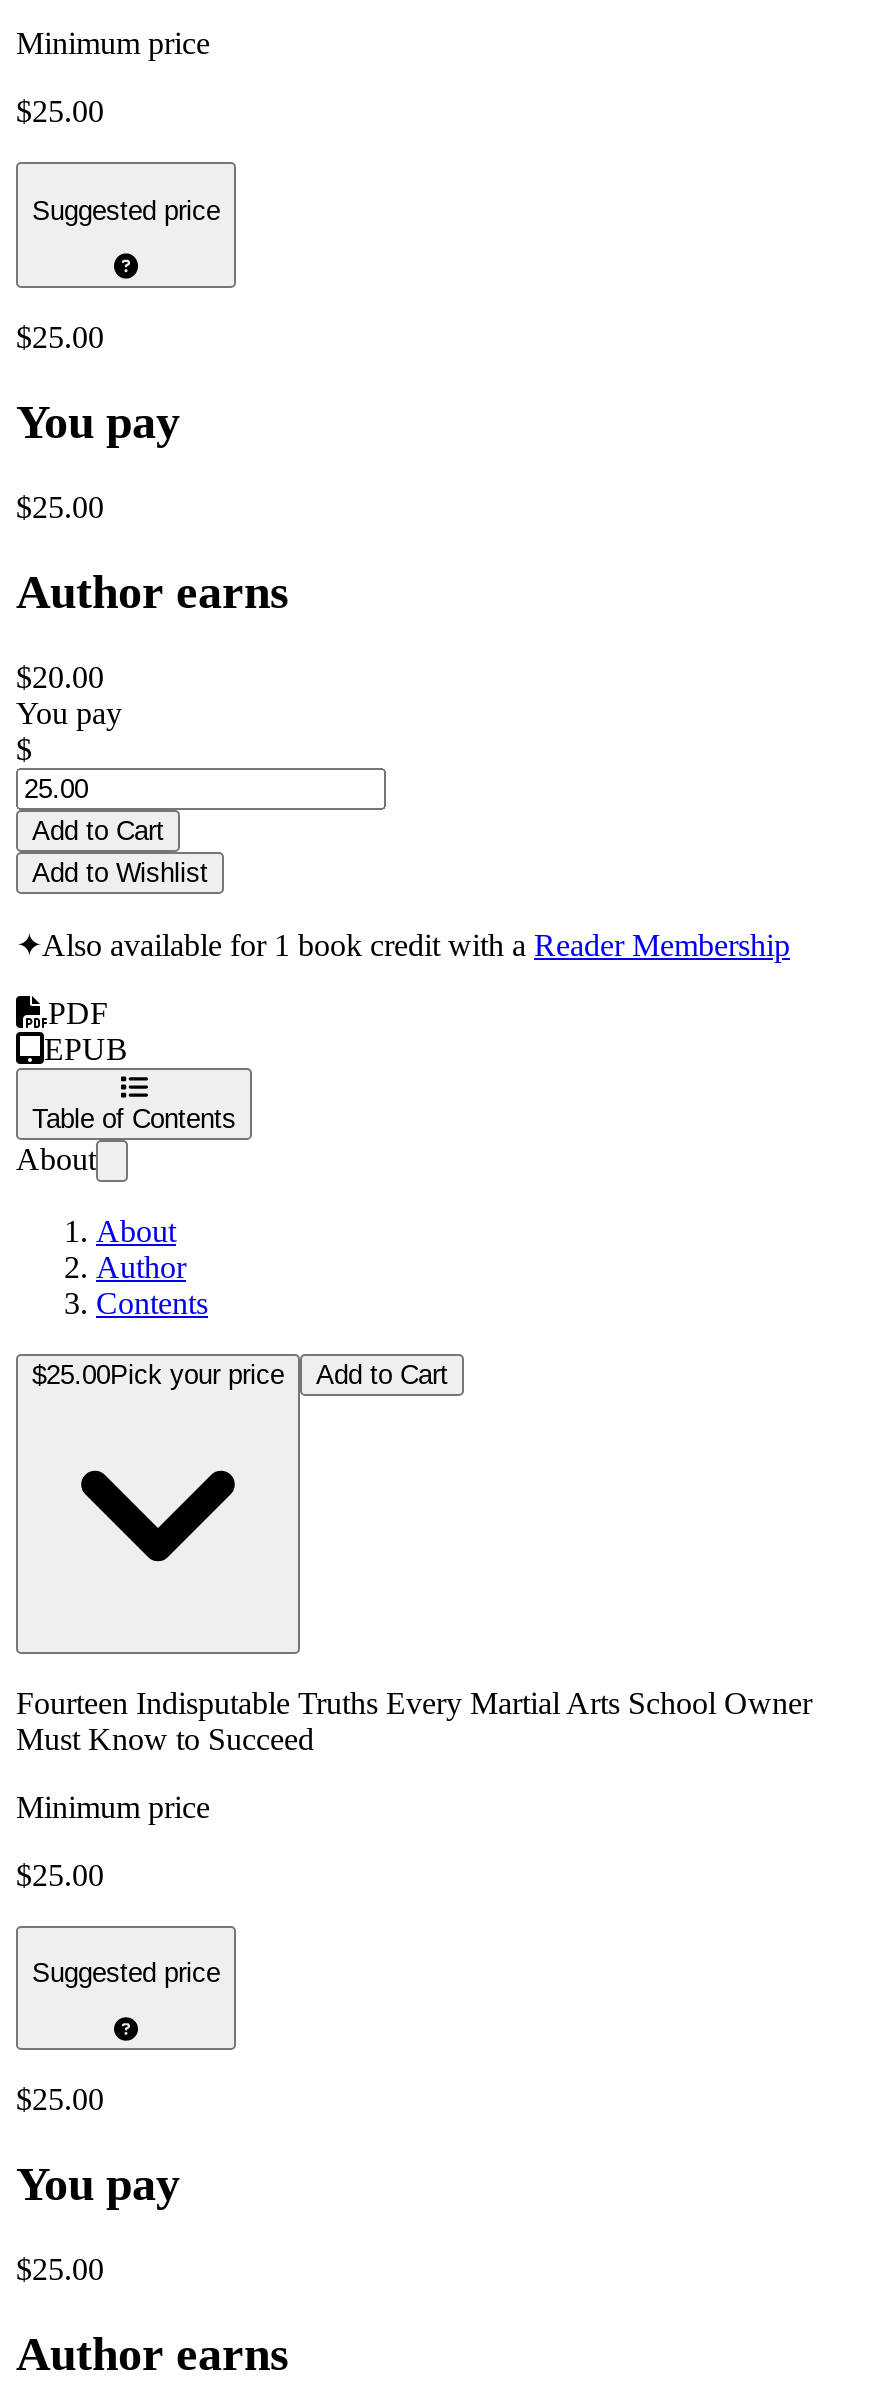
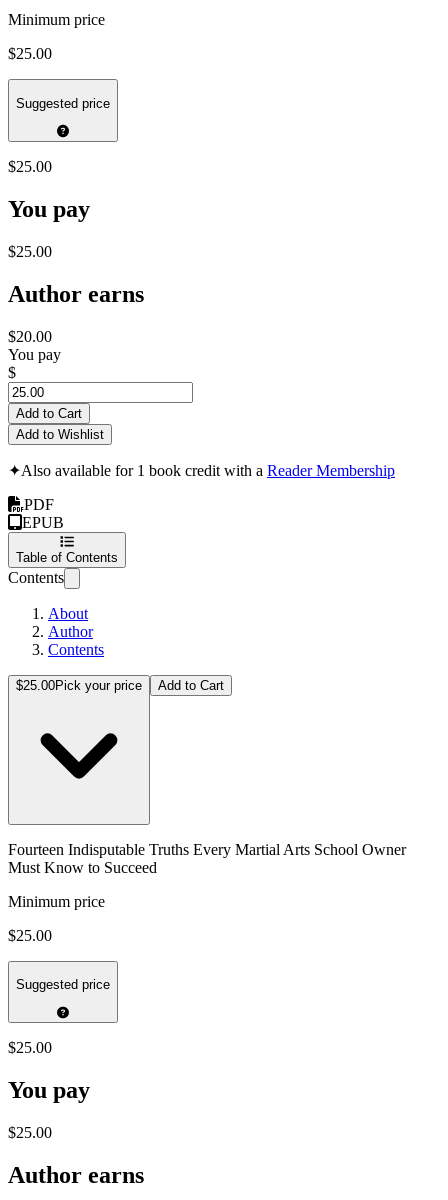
[16,1142,96,1176] About -> [8,569,64,586] Contents

